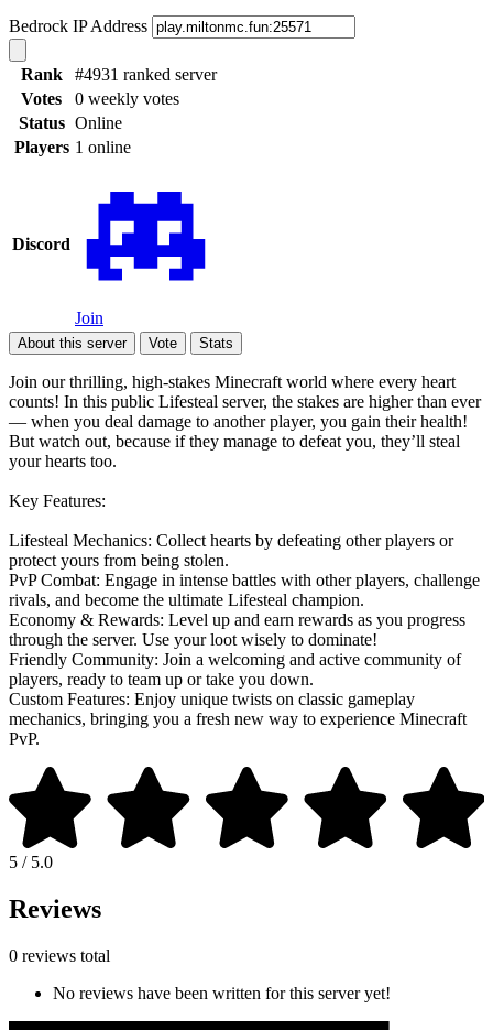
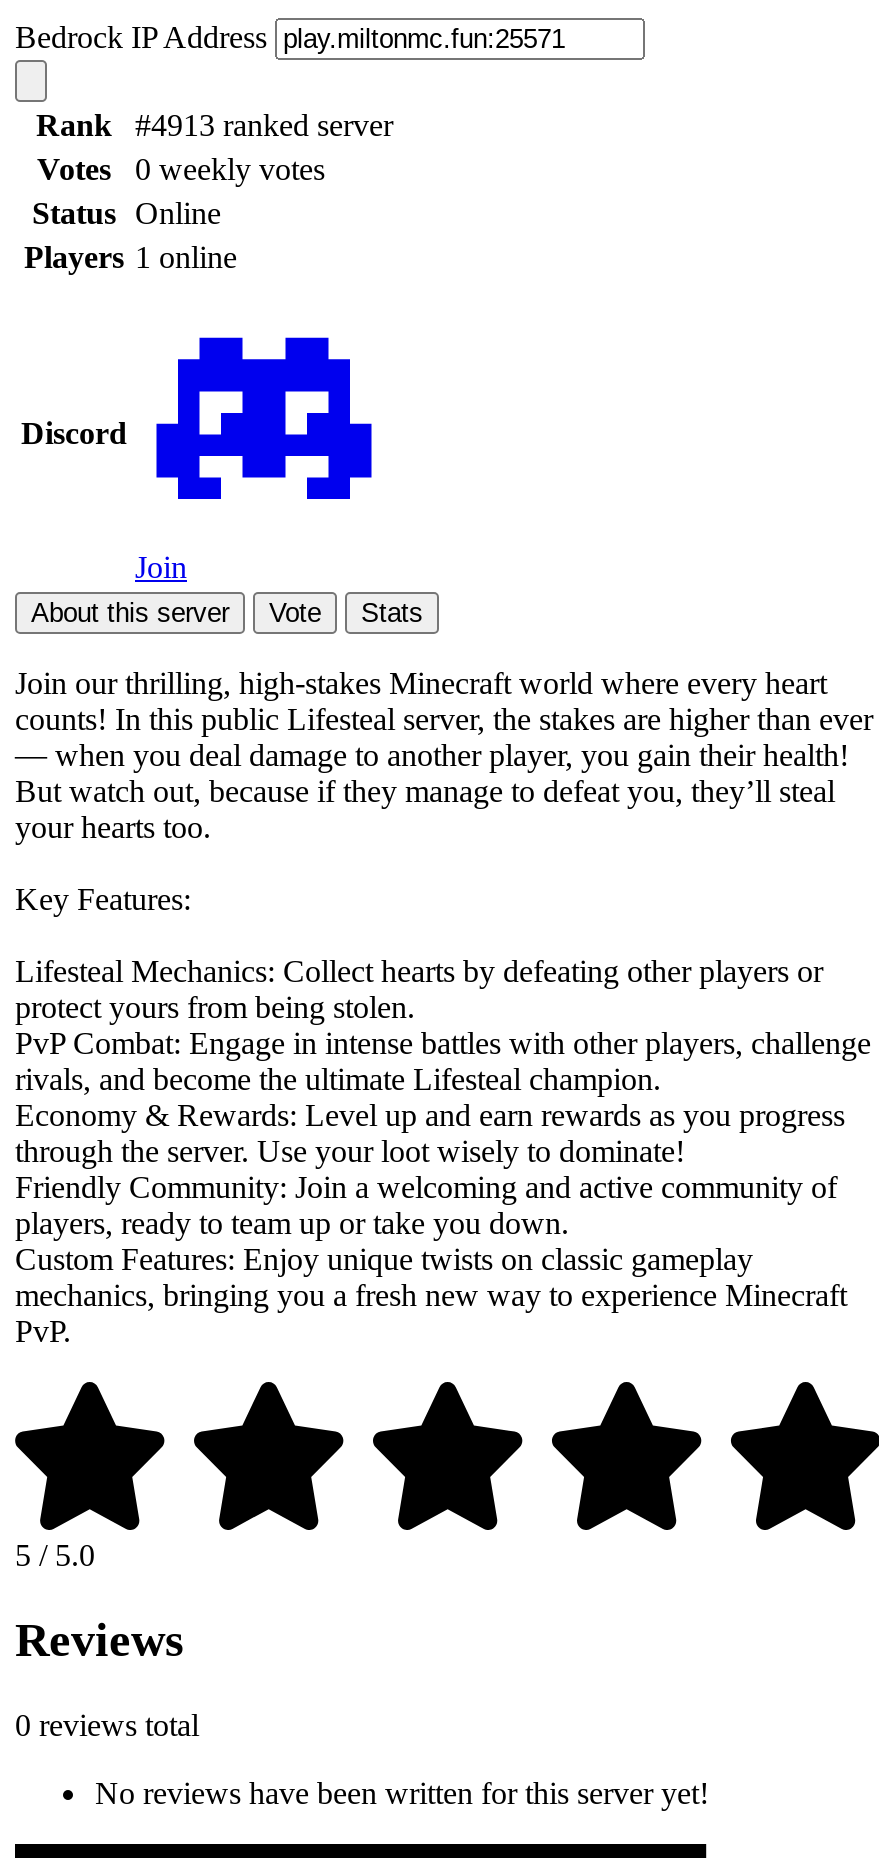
[75,65,217,84] #4931 ranked server -> [135,108,393,142] #4913 ranked server

